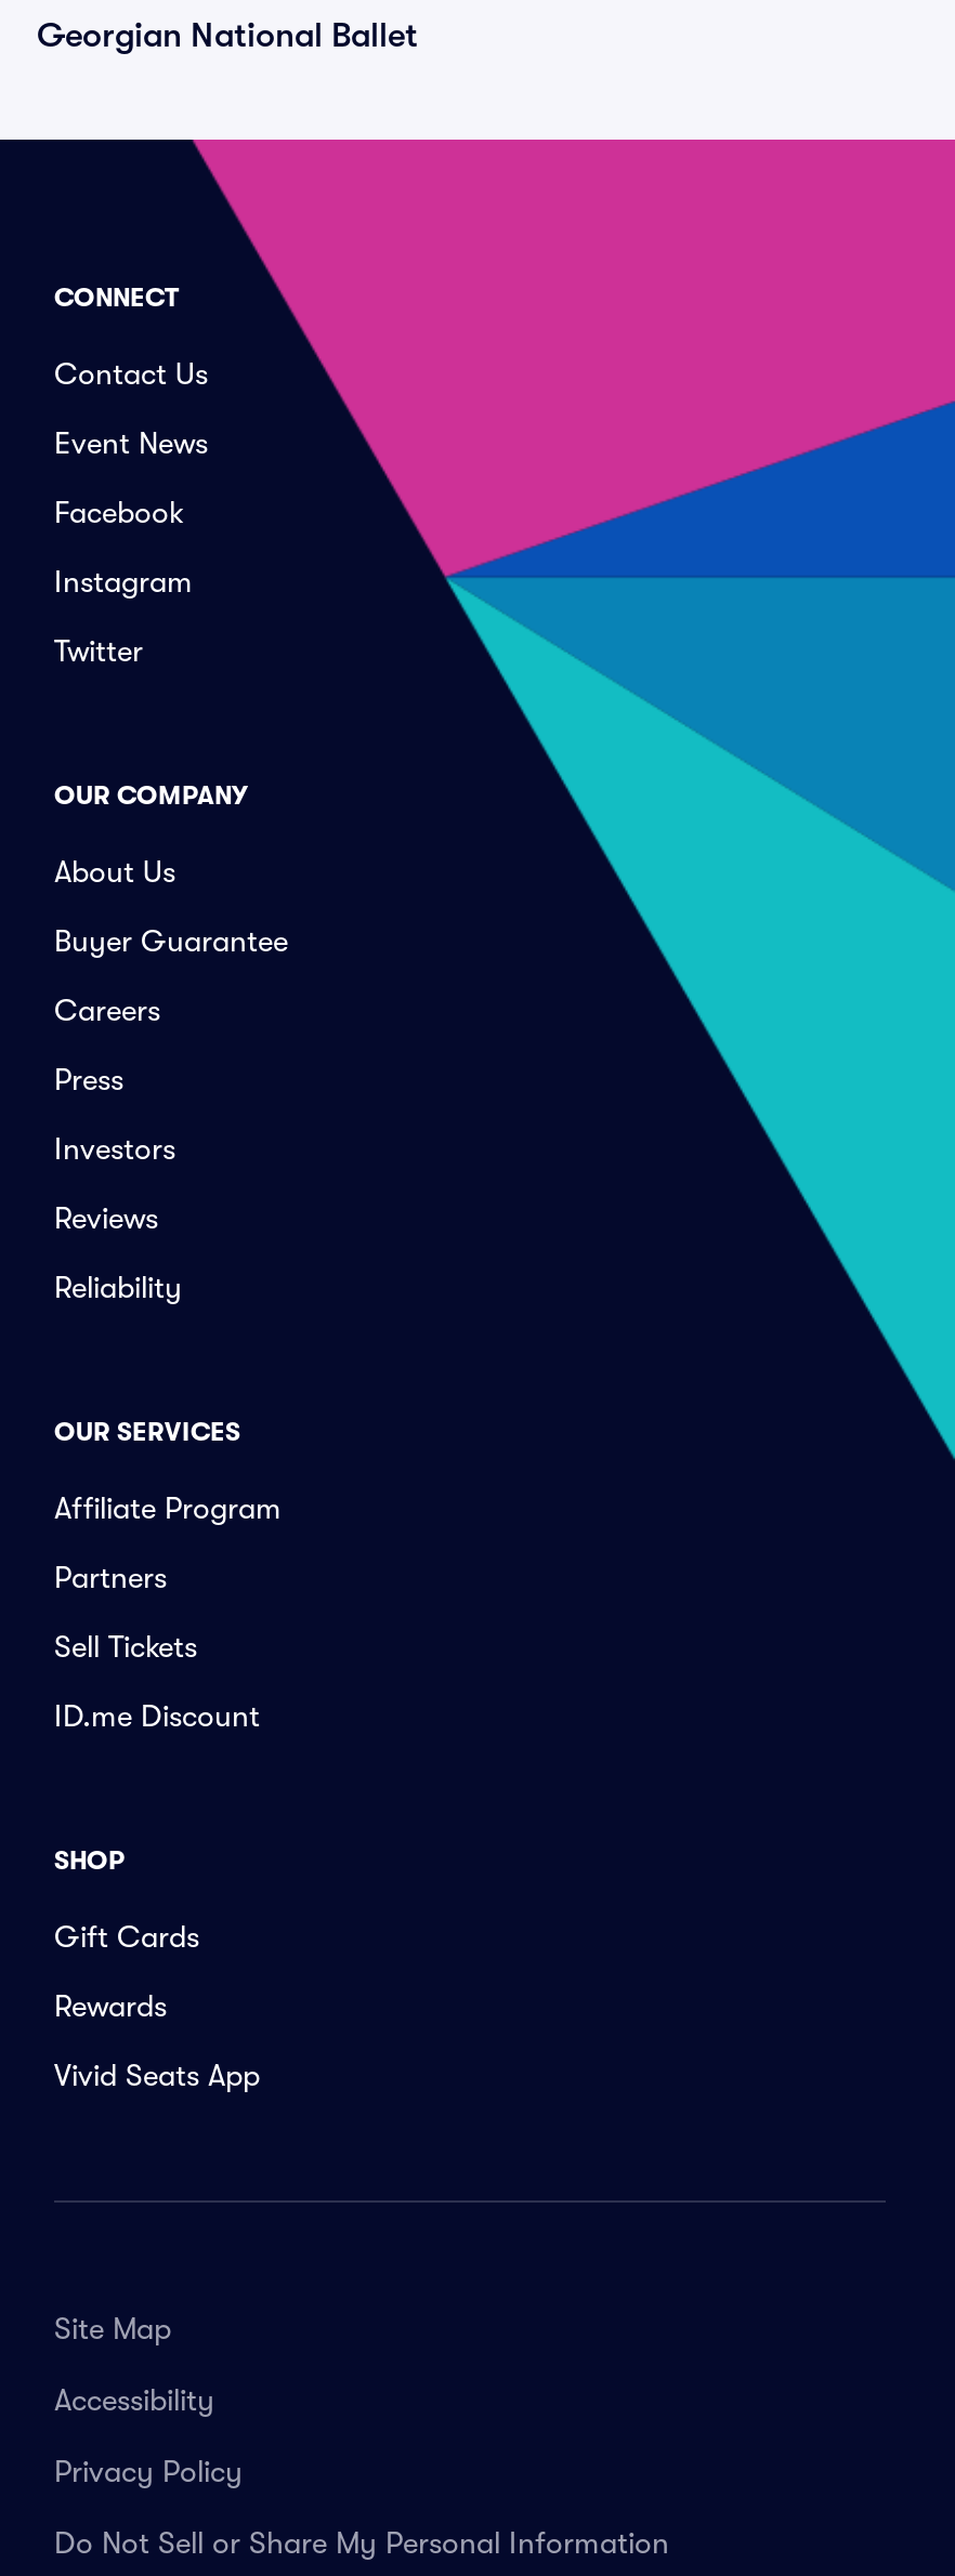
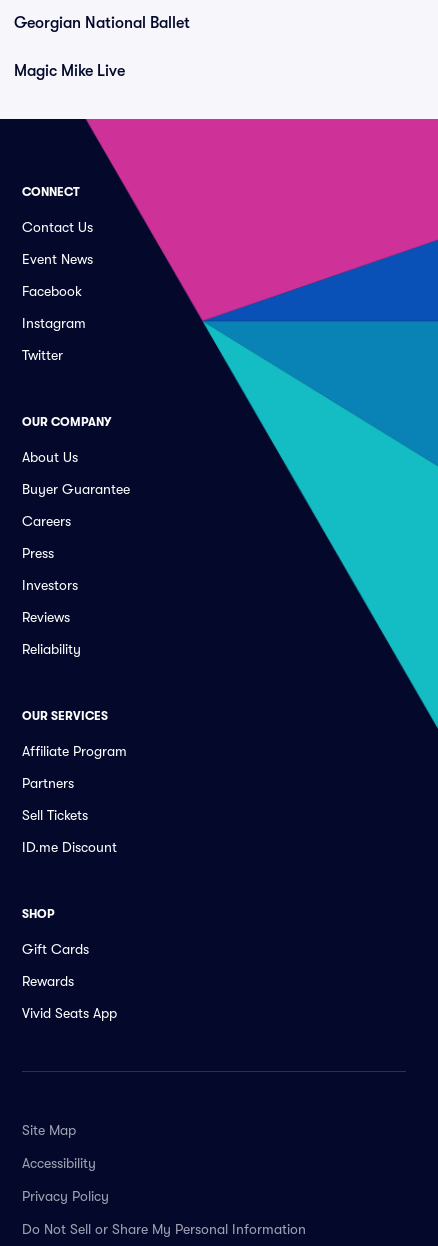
none -> [14,62,125,80] Magic Mike Live

